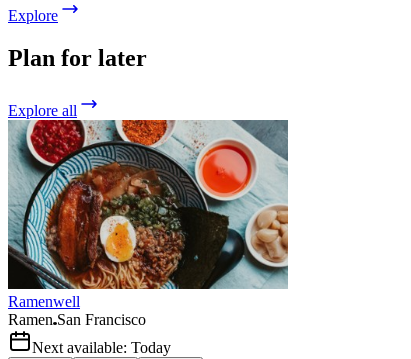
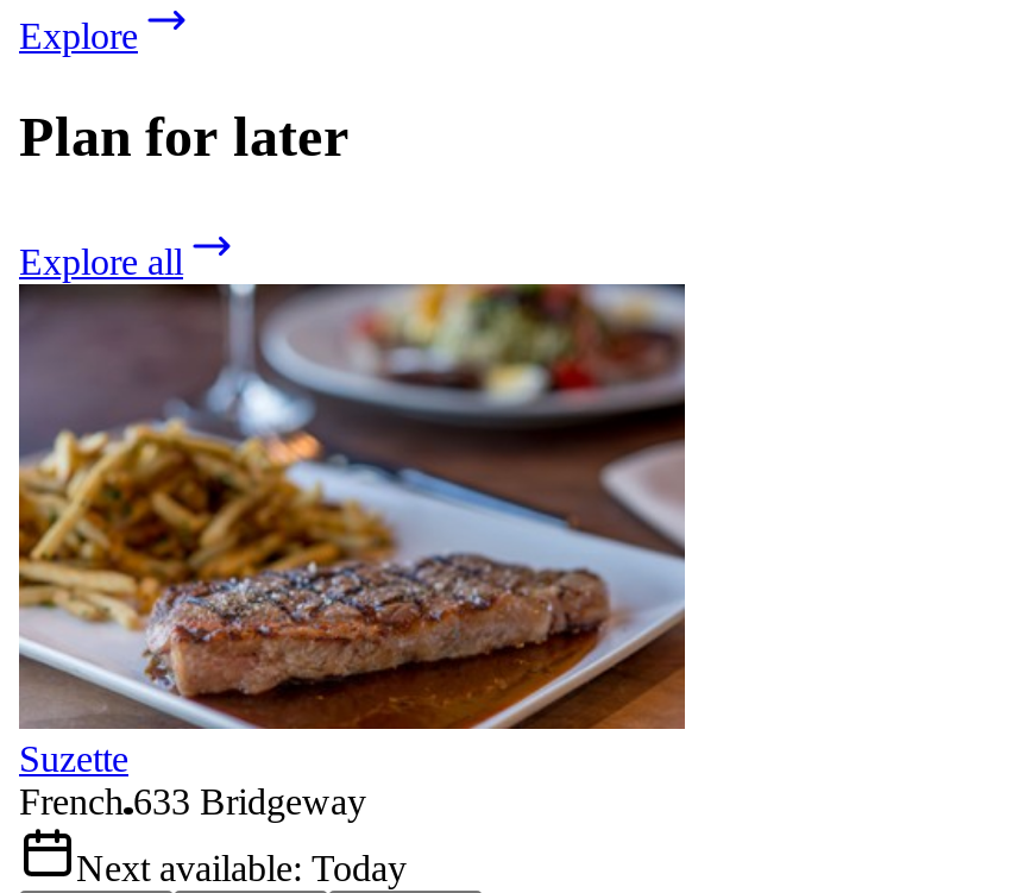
[7,119,289,328] [image] | Ramenwell | Ramen San Francisco -> [17,282,687,821] [image] | Suzette | French 633 Bridgeway

